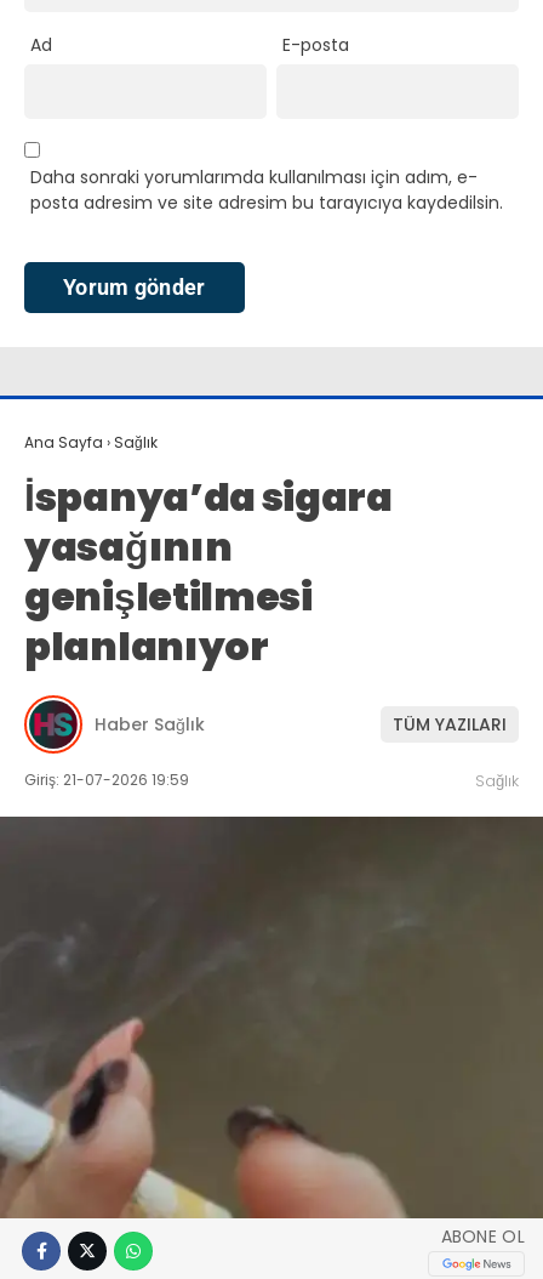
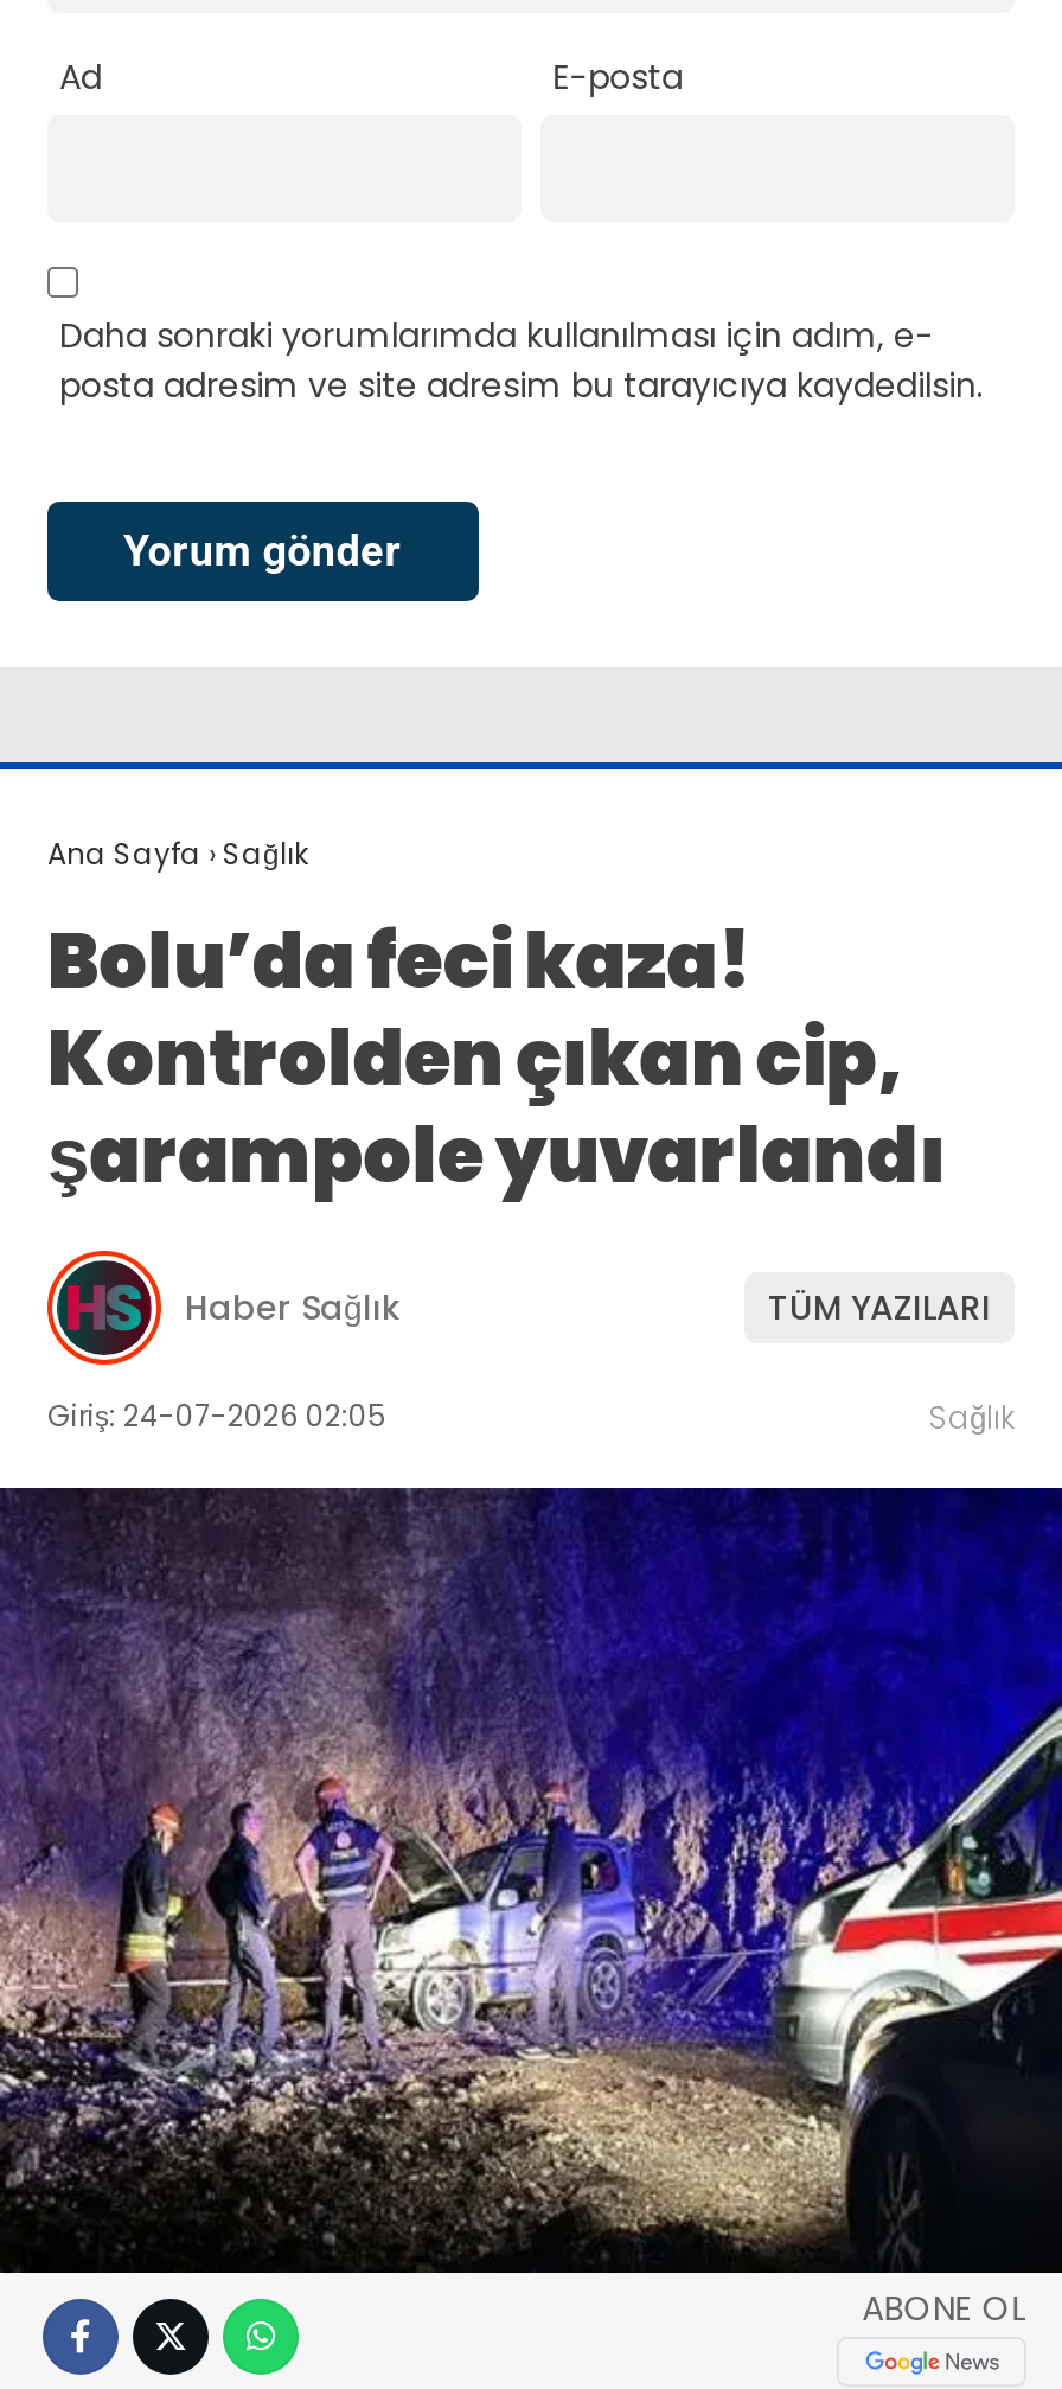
[24,470,393,674] İspanya’da sigara | yasağının | genişletilmesi | planlanıyor -> [47,907,946,1208] Bolu’da feci kaza! | Kontrolden çıkan cip, | şarampole yuvarlandı
[24,769,189,790] Giriş: 21-07-2026 19:59 -> [47,1396,386,1436] Giriş: 24-07-2026 02:05
[4,817,539,1220] [image] -> [7,1488,1055,2275] [image]

